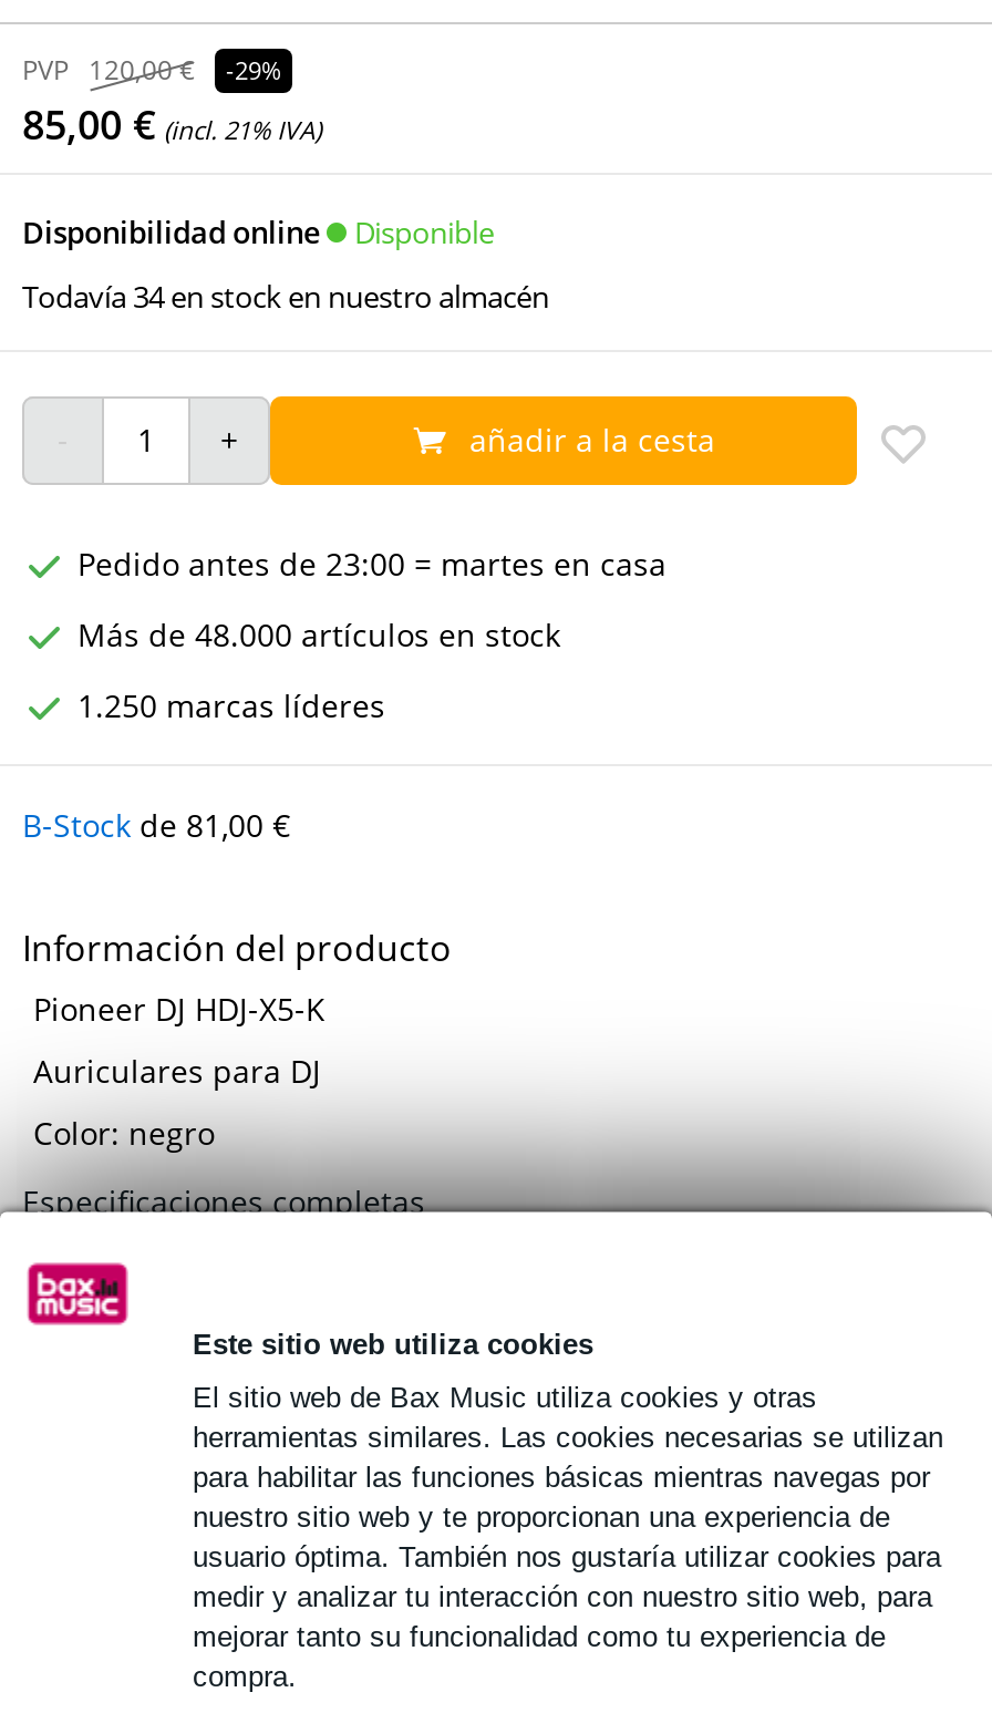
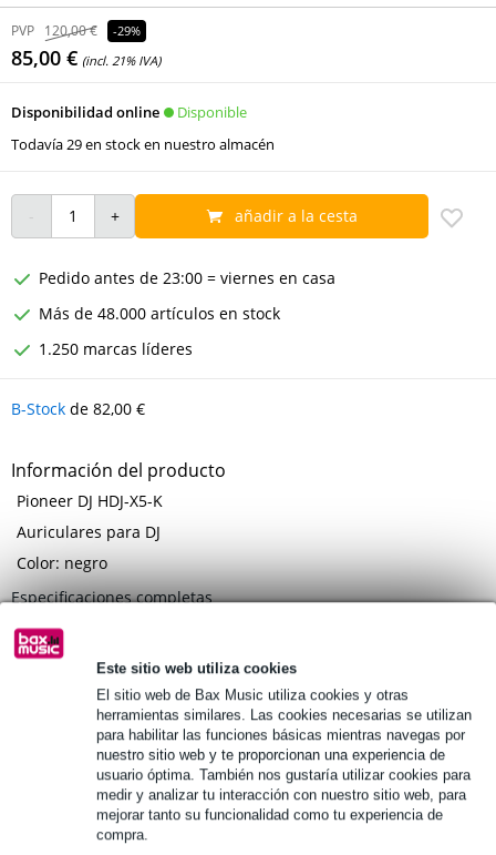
[22,276,549,316] Todavía 34 en stock en nuestro almacén -> [11,134,275,154] Todavía 29 en stock en nuestro almacén
[77,542,666,584] Pedido antes de 23:00 = martes en casa -> [39,267,335,288] Pedido antes de 23:00 = viernes en casa
[22,803,290,845] B-Stock de 81,00 € -> [11,398,145,419] B-Stock de 82,00 €

